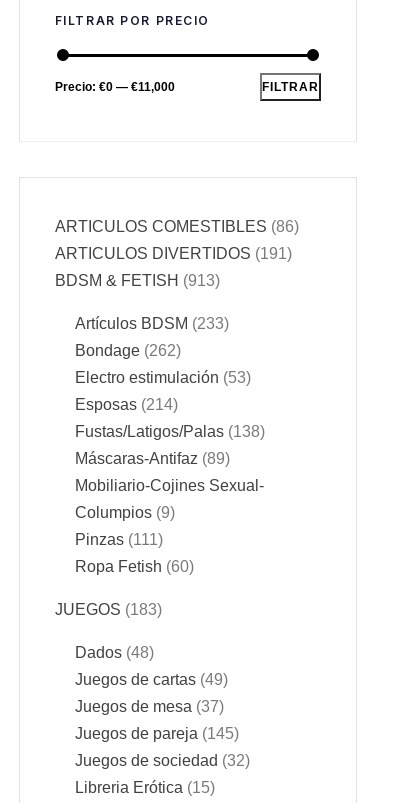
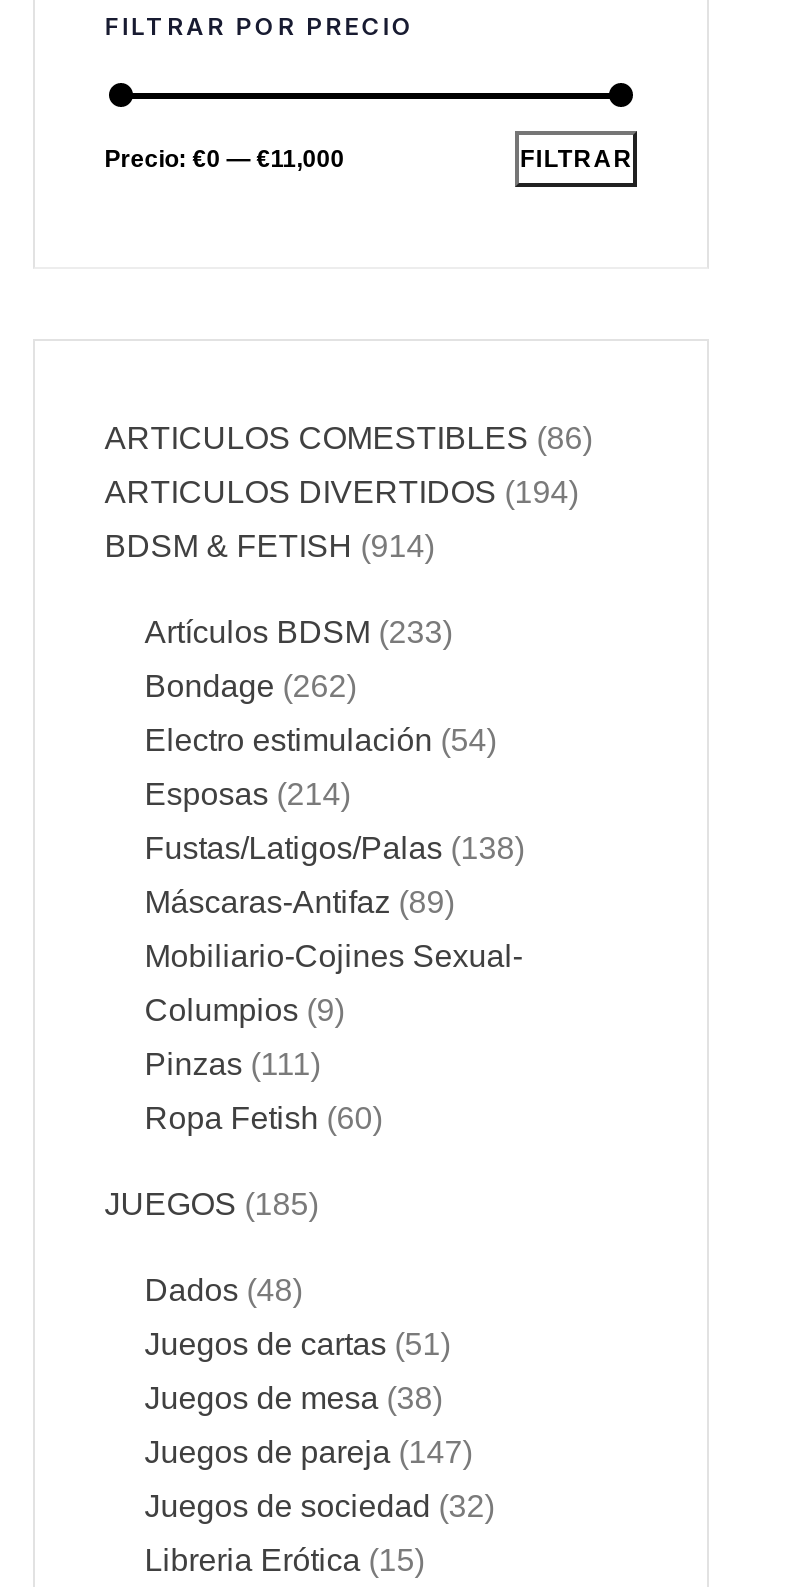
[55,245,287,262] ARTICULOS DIVERTIDOS 191 -> [105,475,569,509] ARTICULOS DIVERTIDOS 194
[55,272,215,289] BDSM & FETISH 913 -> [105,529,425,563] BDSM & FETISH 914
[75,369,246,386] Electro estimulación 53 -> [145,723,487,757] Electro estimulación 54
[55,601,157,618] JUEGOS 183 -> [105,1187,309,1221] JUEGOS 185
[75,671,223,688] Juegos de cartas 49 -> [145,1327,441,1361] Juegos de cartas 51
[75,698,219,715] Juegos de mesa 37 -> [145,1381,433,1415] Juegos de mesa 38
[75,725,234,742] Juegos de pareja 145 -> [145,1435,463,1469] Juegos de pareja 147

